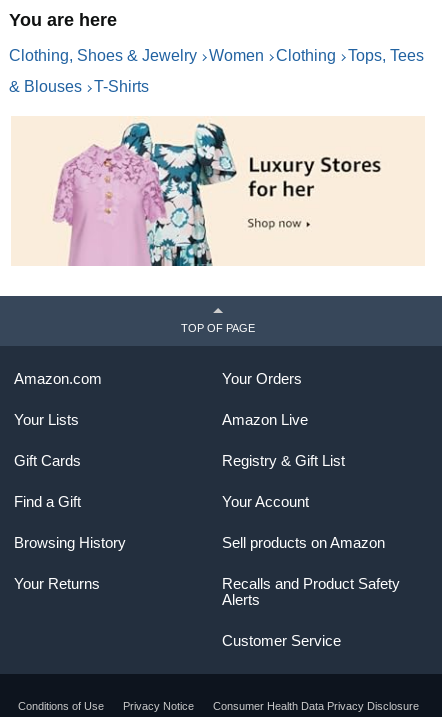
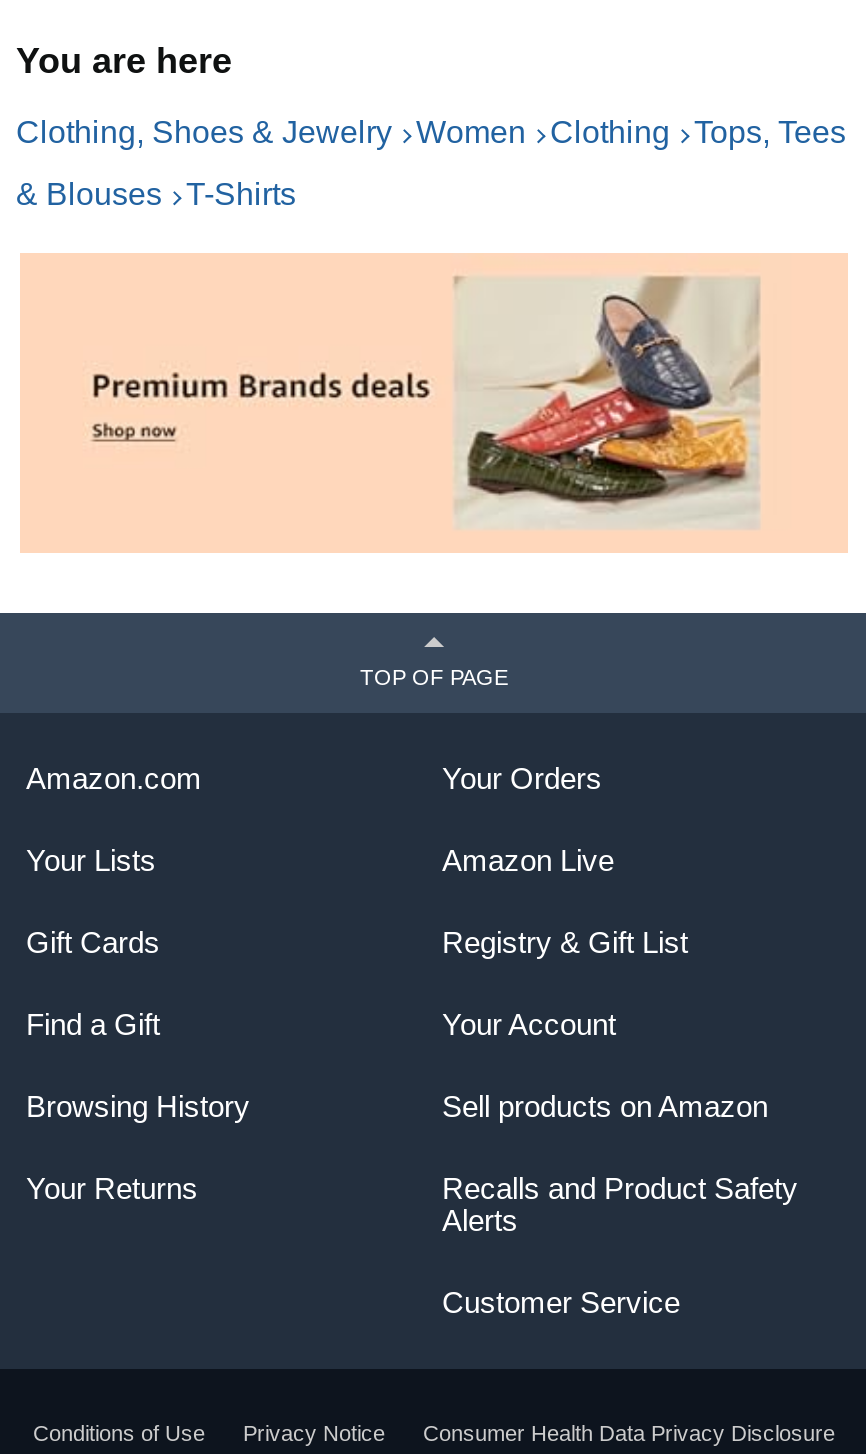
[14,119,422,267] [image] -> [24,256,844,552] [image]

